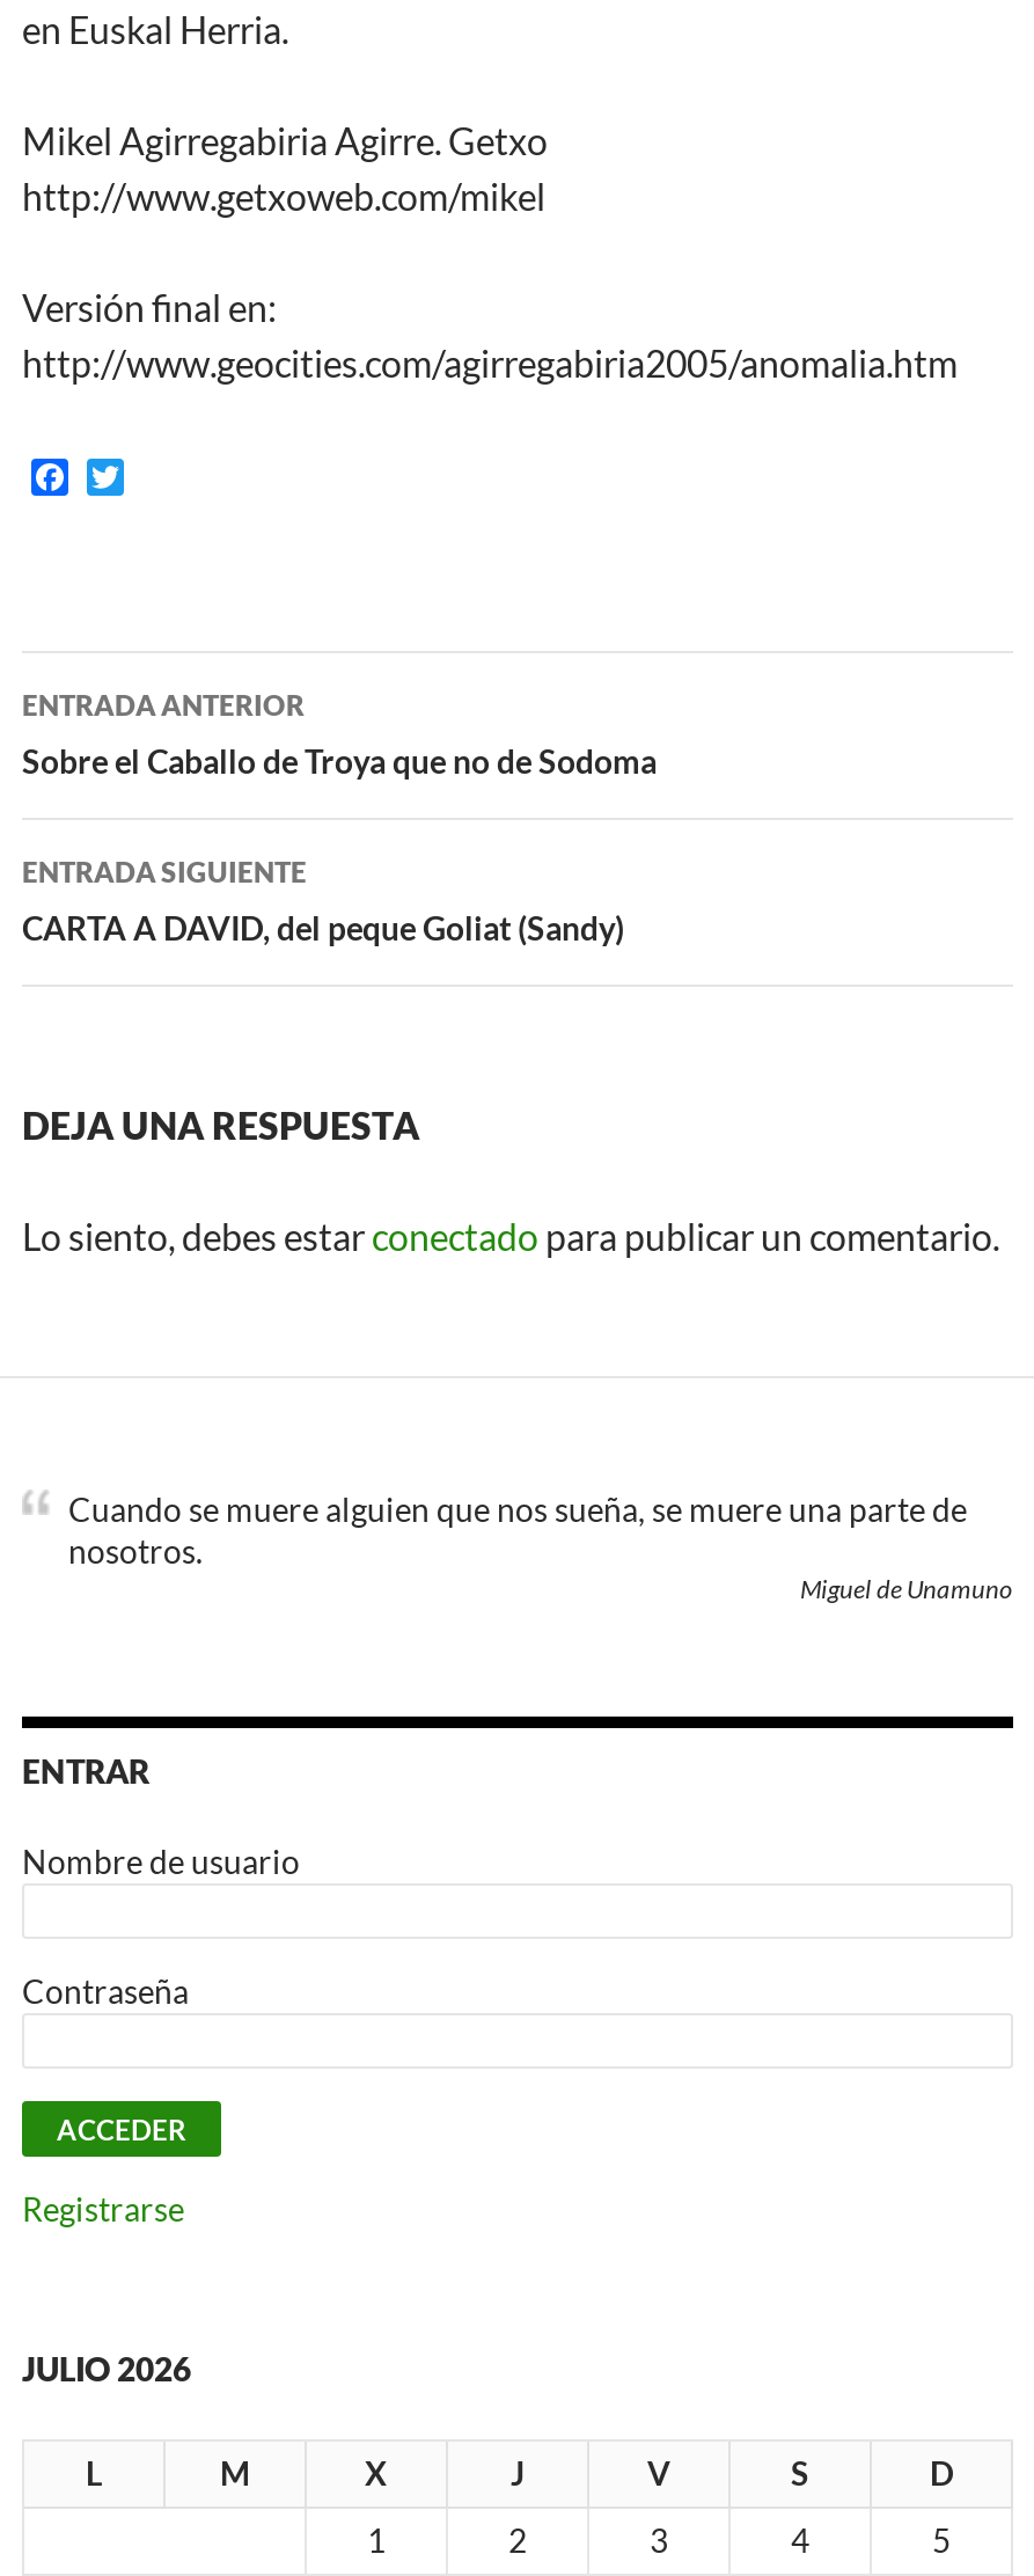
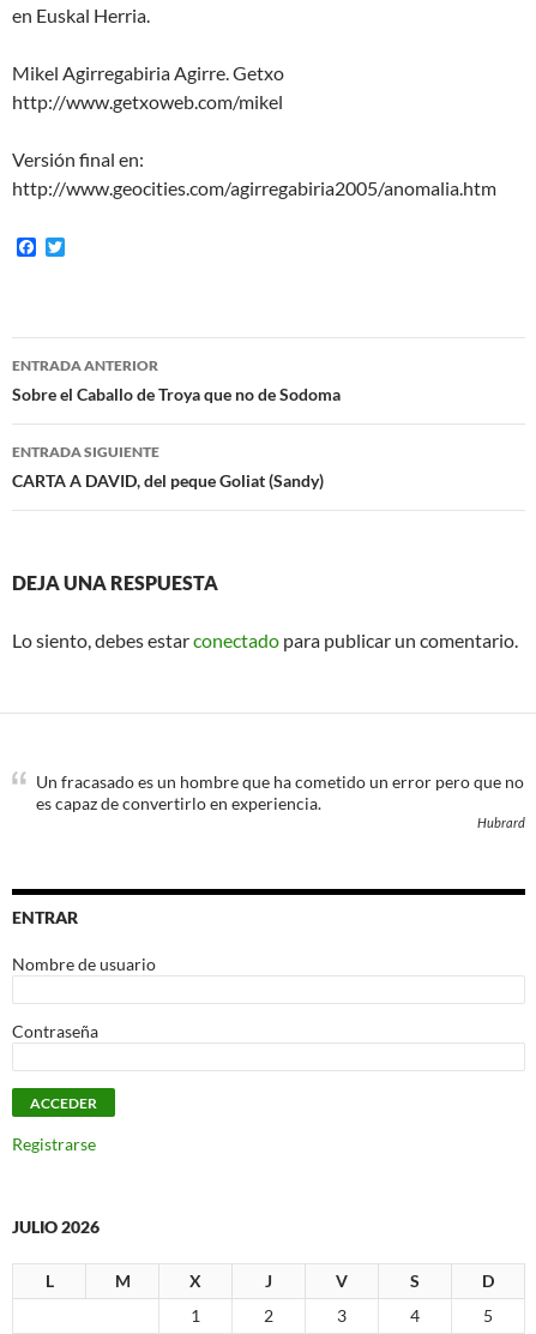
[68,1490,1013,1603] Cuando se muere alguien que nos sueña, se muere una parte de | nosotros. | Miguel de Unamuno -> [36,771,525,830] Un fracasado es un hombre que ha cometido un error pero que no | es capaz de convertirlo en experiencia. | Hubrard

